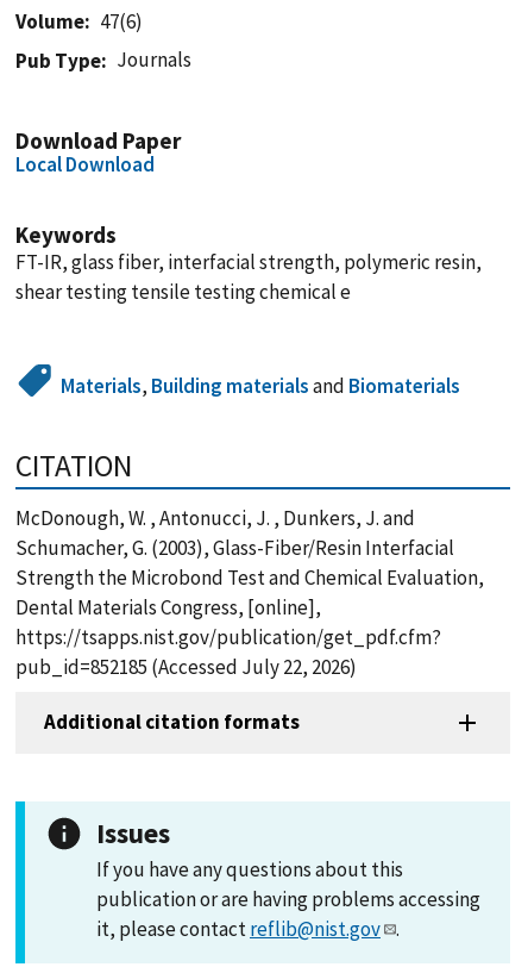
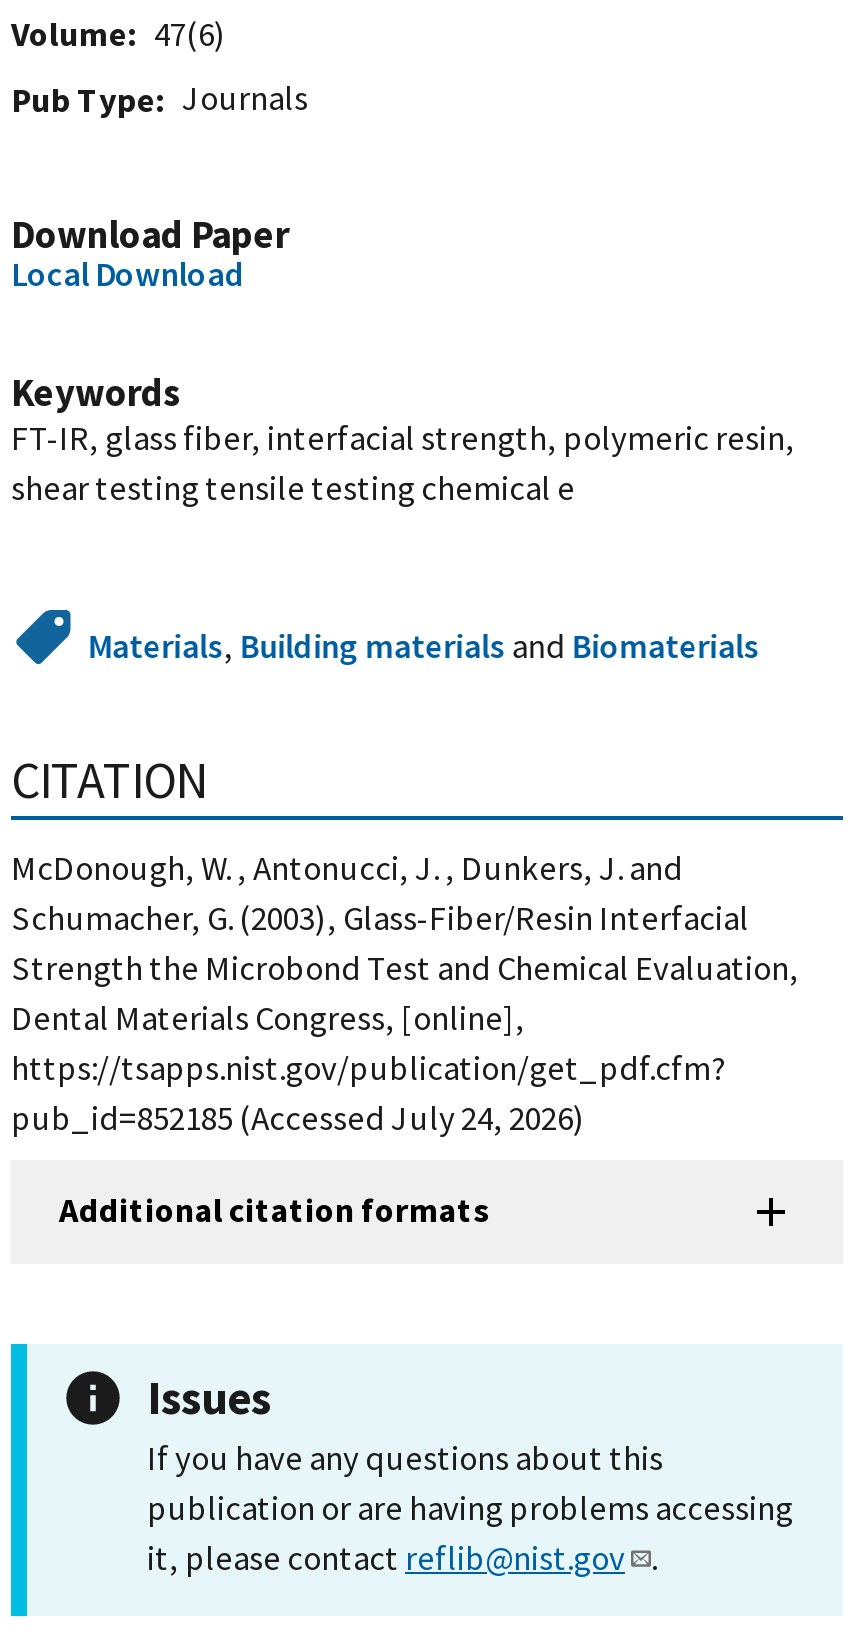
[15,654,357,680] pub_id=852185 (Accessed July 22, 2026) -> [11,1096,585,1140] pub_id=852185 (Accessed July 24, 2026)

